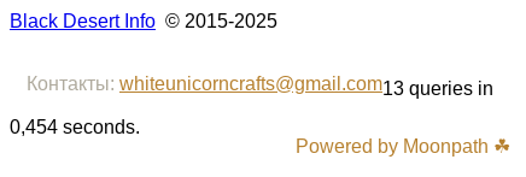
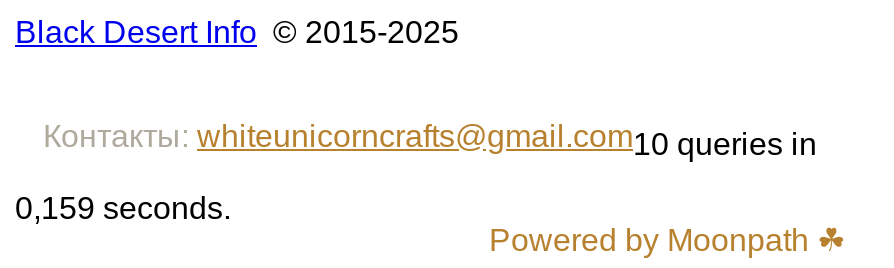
[27,73,493,99] Контакты: whiteunicorncrafts@gmail.com 13 queries in -> [43,119,817,161] Контакты: whiteunicorncrafts@gmail.com 10 queries in
[10,117,140,137] 0,454 seconds. -> [15,191,231,225] 0,159 seconds.

